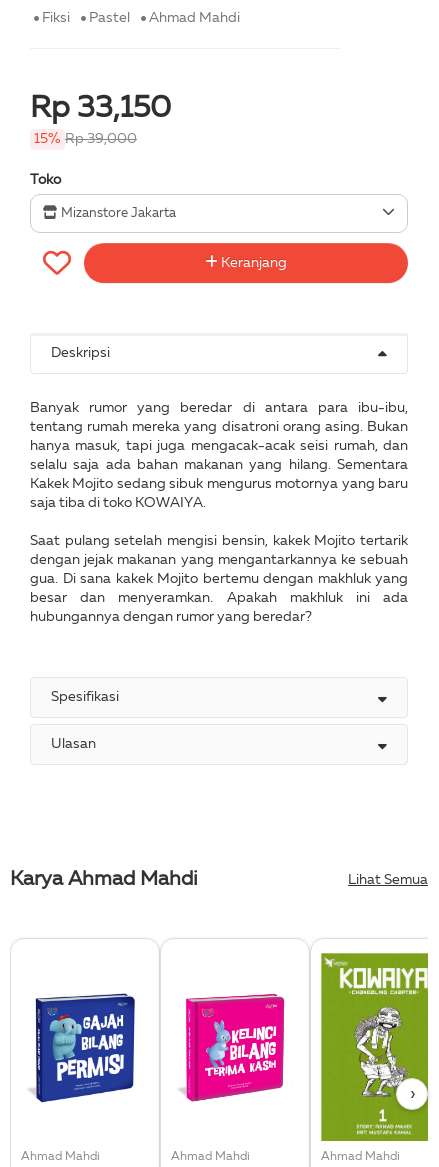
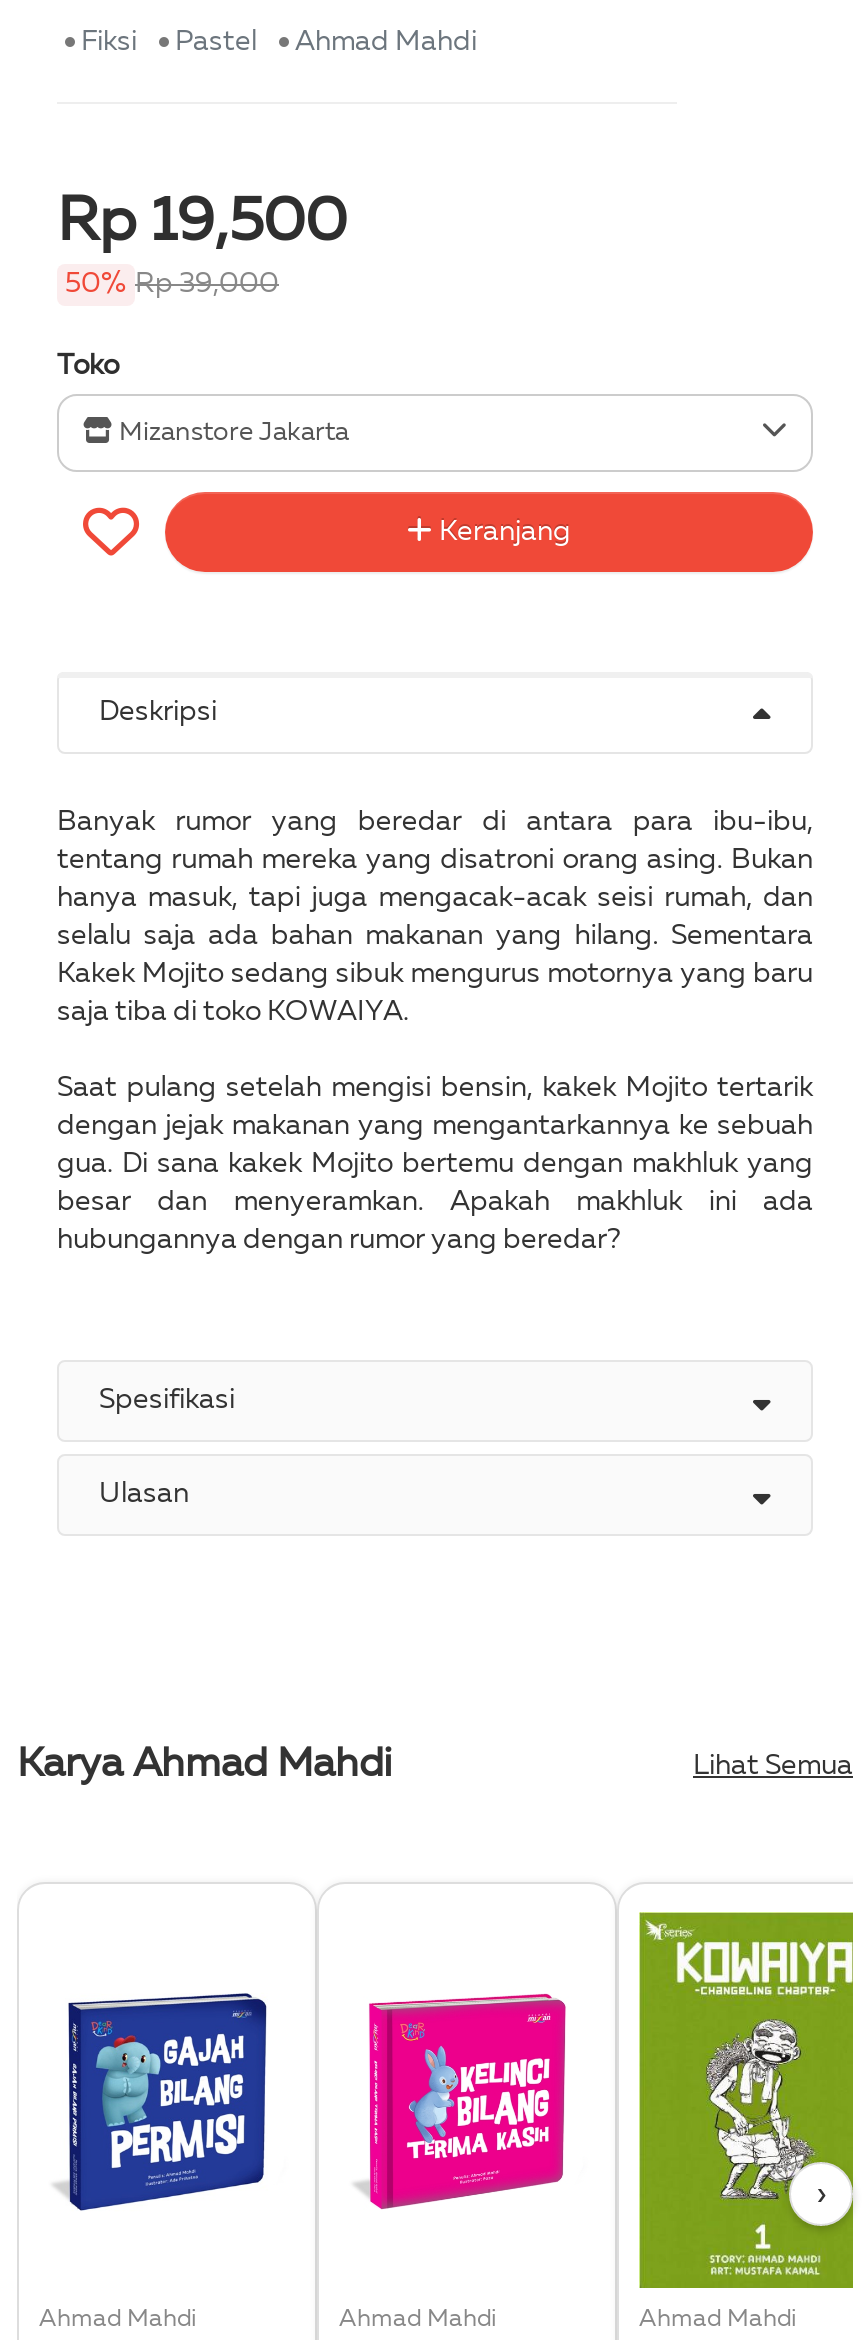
[30,94,171,124] Rp 33,150 -> [57,193,347,253] Rp 19,500
[34,132,137,146] 15% Rp 39,000 -> [65,269,279,297] 50% Rp 39,000

